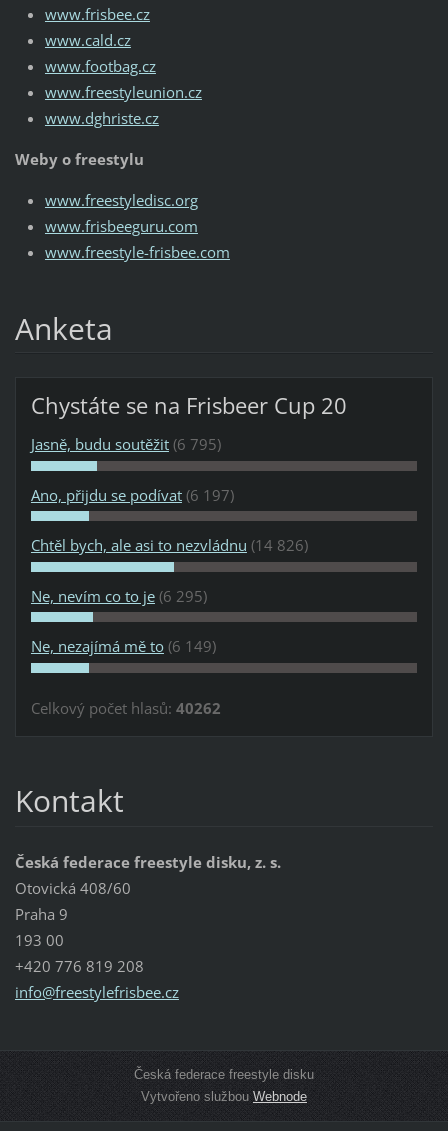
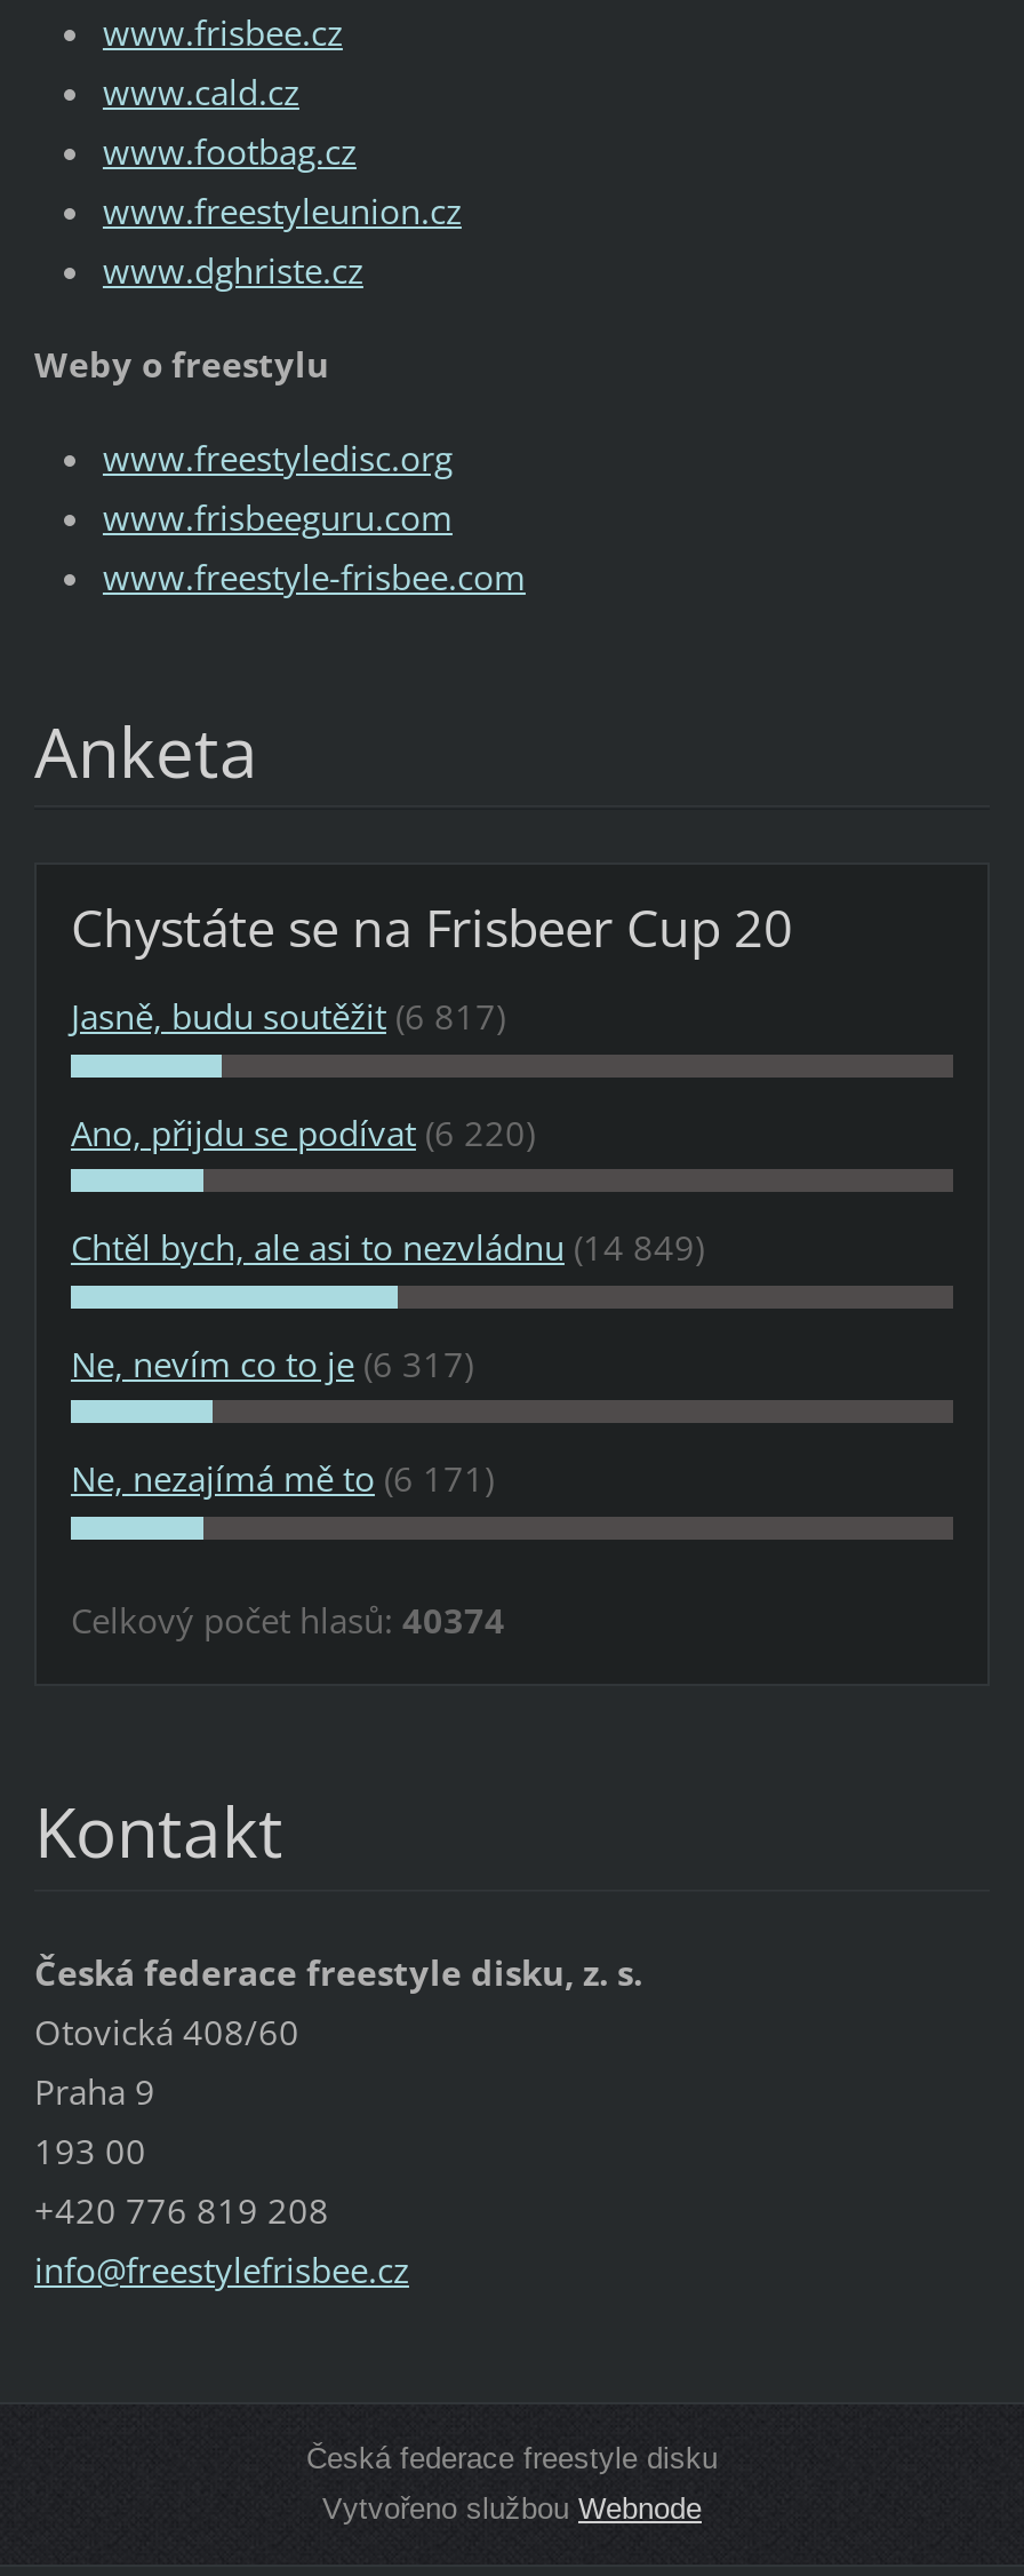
[31,434,221,454] Jasně, budu soutěžit (6 795) -> [71,994,505,1040] Jasně, budu soutěžit (6 817)
[31,485,234,505] Ano, přijdu se podívat (6 197) -> [71,1109,535,1155] Ano, přijdu se podívat (6 220)
[31,535,308,555] Chtěl bych, ale asi to nezvládnu (14 826) -> [71,1225,704,1270] Chtěl bych, ale asi to nezvládnu (14 849)
[31,586,207,606] Ne, nevím co to je (6 295) -> [71,1340,473,1386] Ne, nevím co to je (6 317)
[31,636,216,656] Ne, nezajímá mě to (6 149) -> [71,1455,494,1501] Ne, nezajímá mě to (6 171)
[31,698,221,718] Celkový počet hlasů: 40262 -> [71,1597,505,1643] Celkový počet hlasů: 40374

